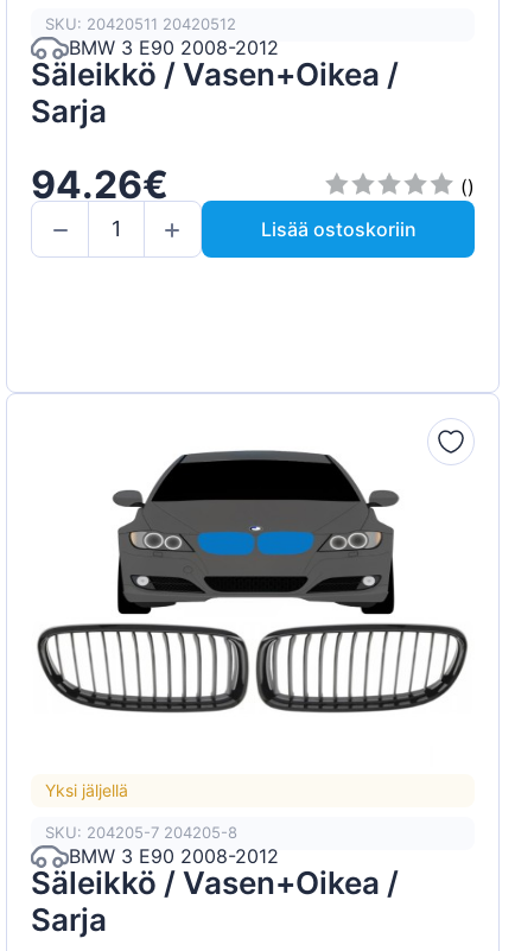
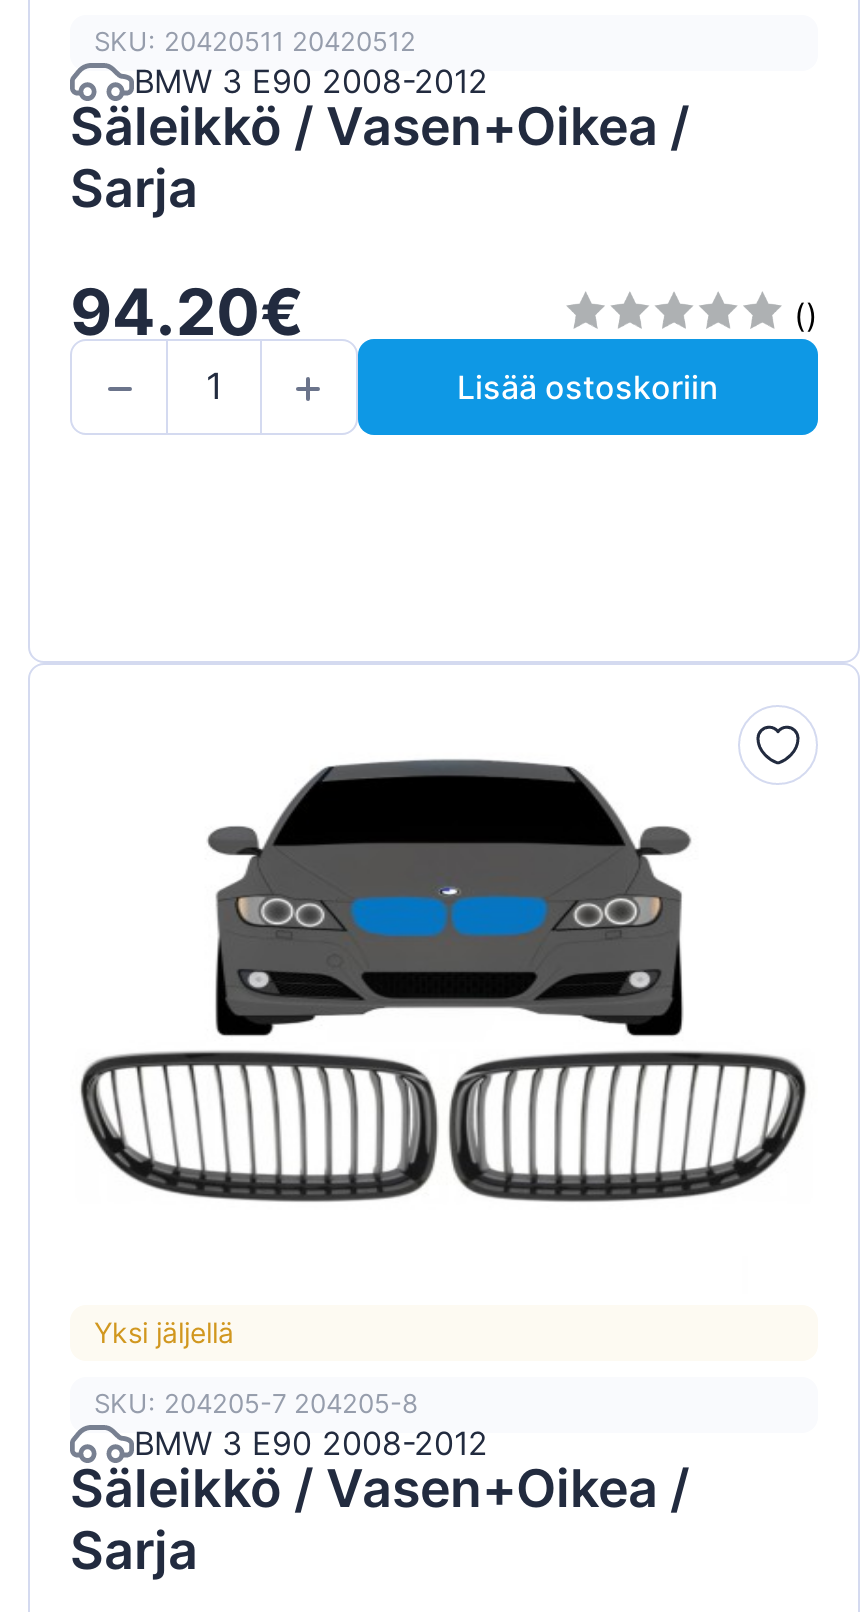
[31,162,169,208] 94.26€ -> [70,273,304,351] 94.20€

